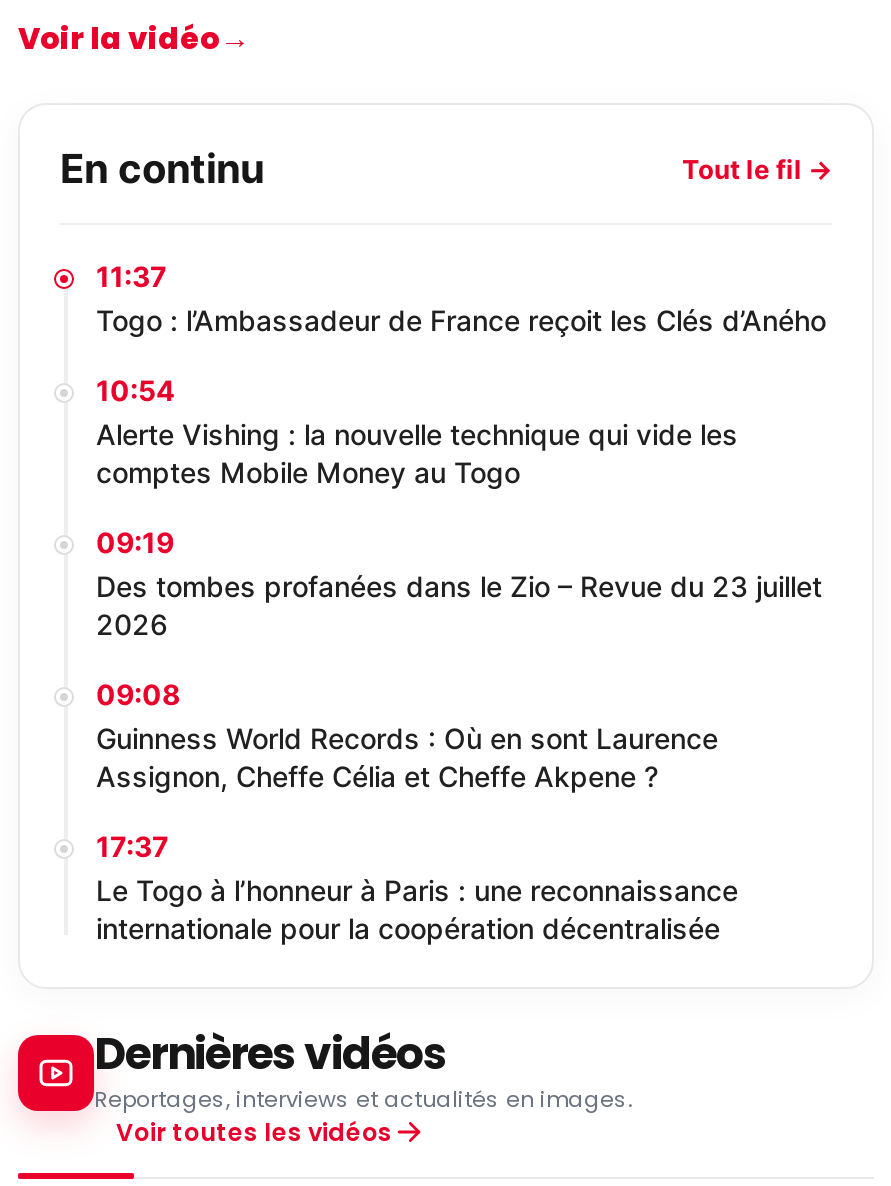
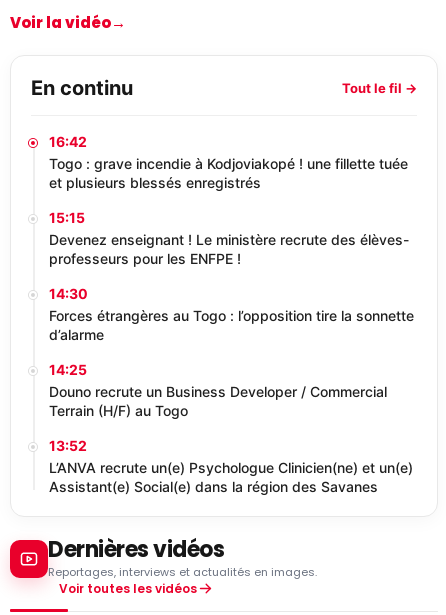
[96,259,826,337] 11:37 | Togo : l’Ambassadeur de France reçoit les Clés d’Aného -> [49,133,408,191] 16:42 | Togo : grave incendie à Kodjoviakopé ! une fillette tuée | et plusieurs blessés enregistrés
[96,373,738,489] 10:54 | Alerte Vishing : la nouvelle technique qui vide les | comptes Mobile Money au Togo -> [49,209,409,267] 15:15 | Devenez enseignant ! Le ministère recrute des élèves- | professeurs pour les ENFPE !
[96,525,822,641] 09:19 | Des tombes profanées dans le Zio – Revue du 23 juillet | 2026 -> [49,285,414,343] 14:30 | Forces étrangères au Togo : l’opposition tire la sonnette | d’alarme
[96,677,718,793] 09:08 | Guinness World Records : Où en sont Laurence | Assignon, Cheffe Célia et Cheffe Akpene ? -> [49,361,387,419] 14:25 | Douno recrute un Business Developer / Commercial | Terrain (H/F) au Togo
[96,829,738,945] 17:37 | Le Togo à l’honneur à Paris : une reconnaissance | internationale pour la coopération décentralisée -> [49,437,413,495] 13:52 | L’ANVA recrute un(e) Psychologue Clinicien(ne) et un(e) | Assistant(e) Social(e) dans la région des Savanes

